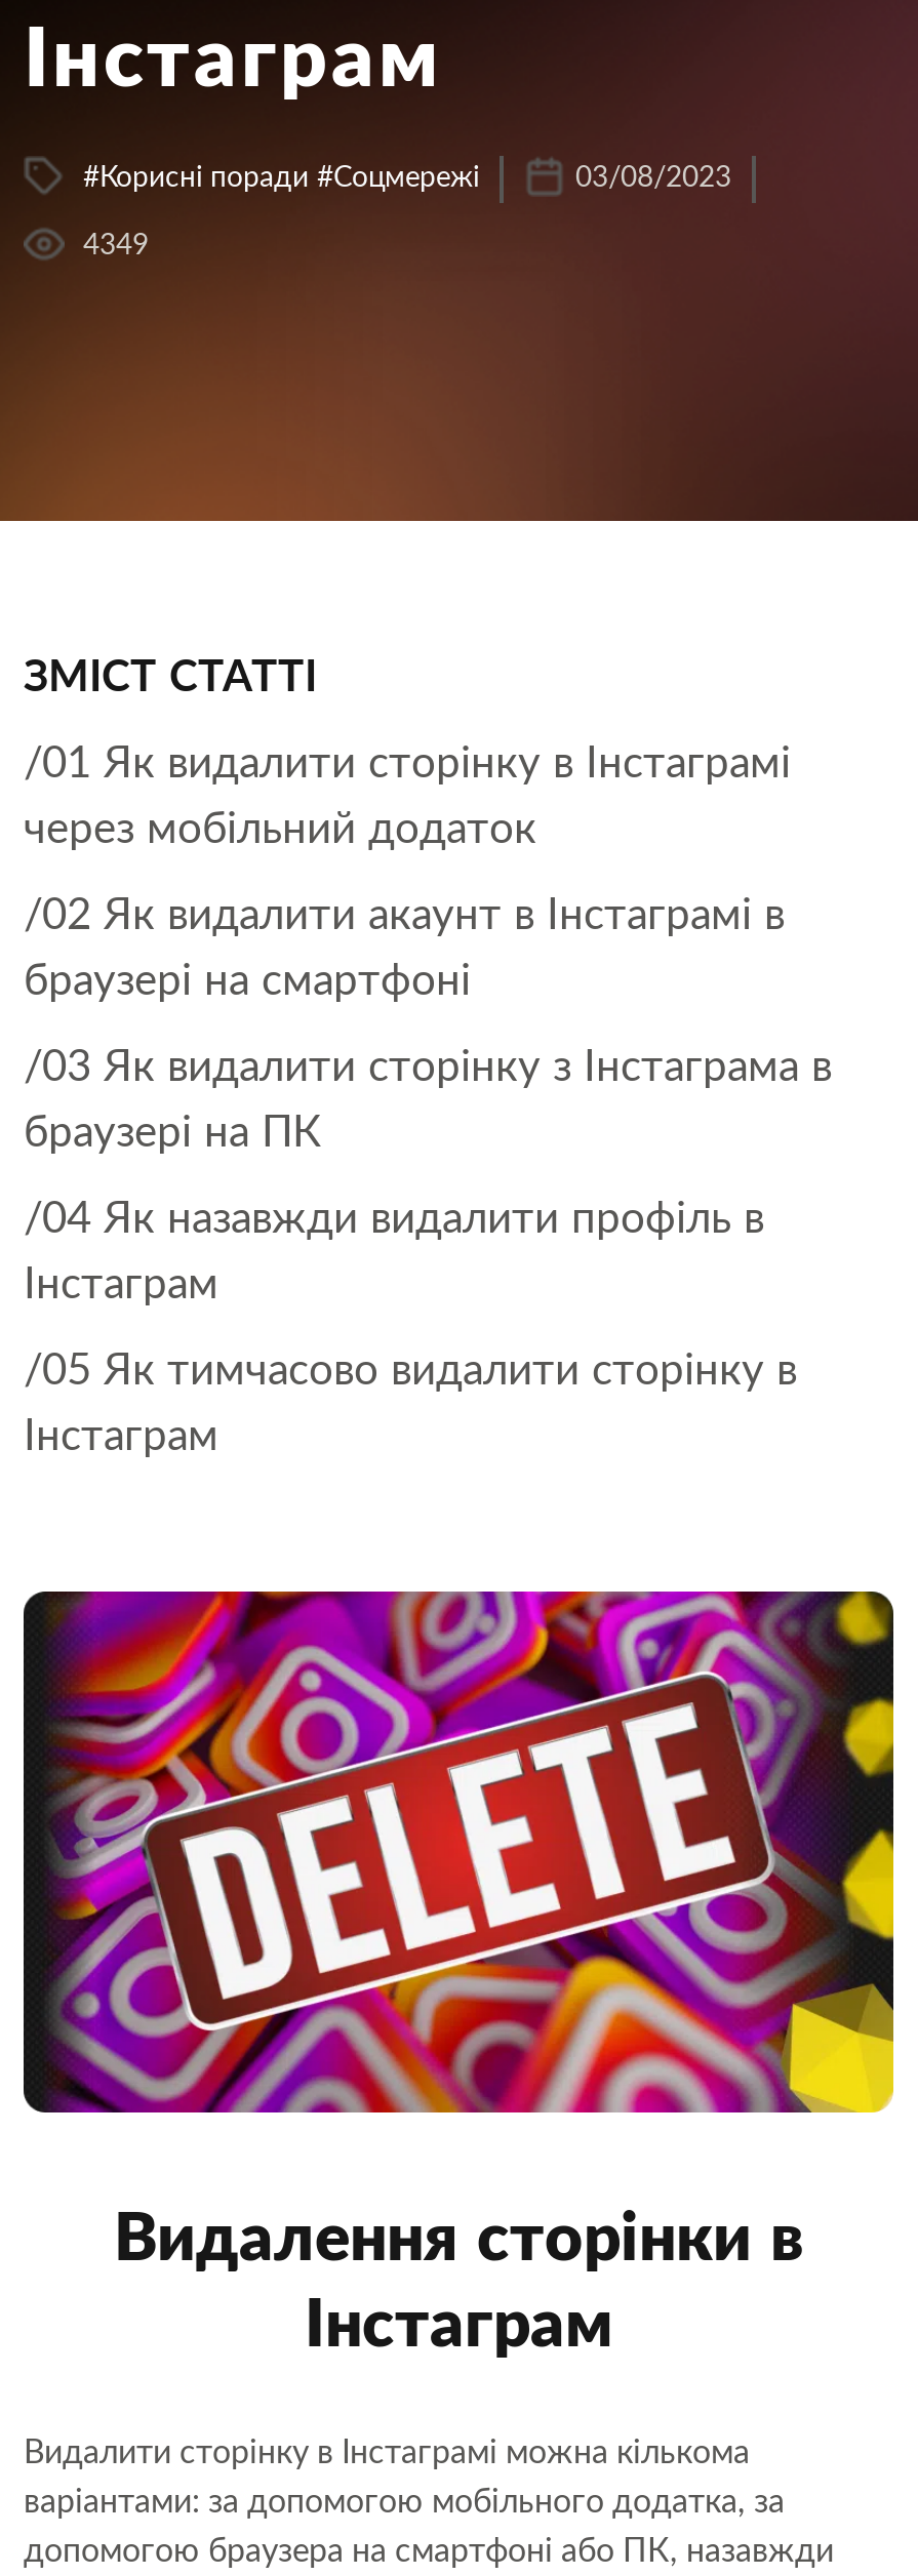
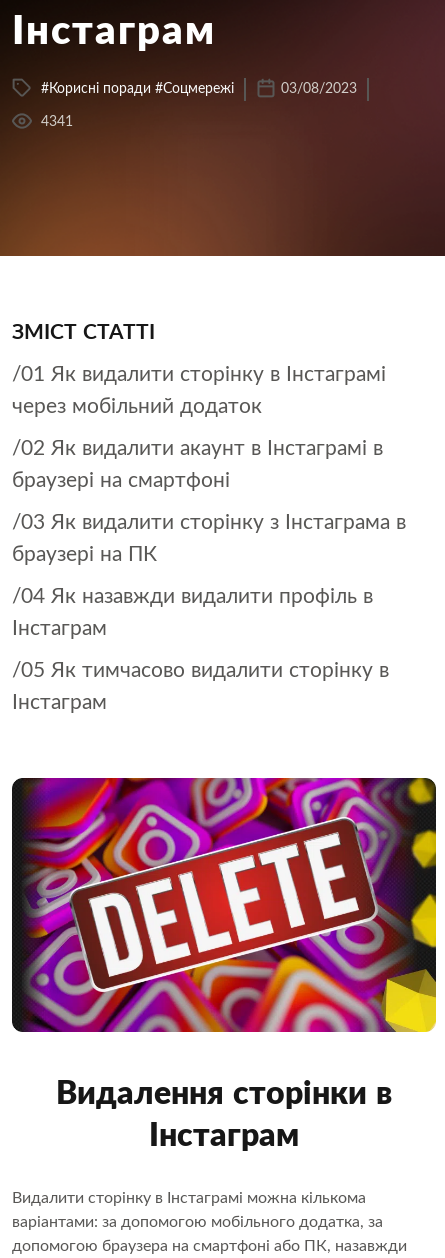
[75,227,149,260] 4349 -> [37,113,73,129] 4341

